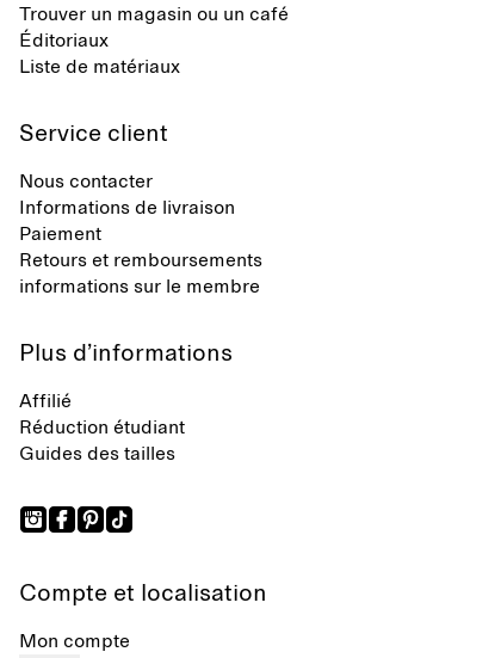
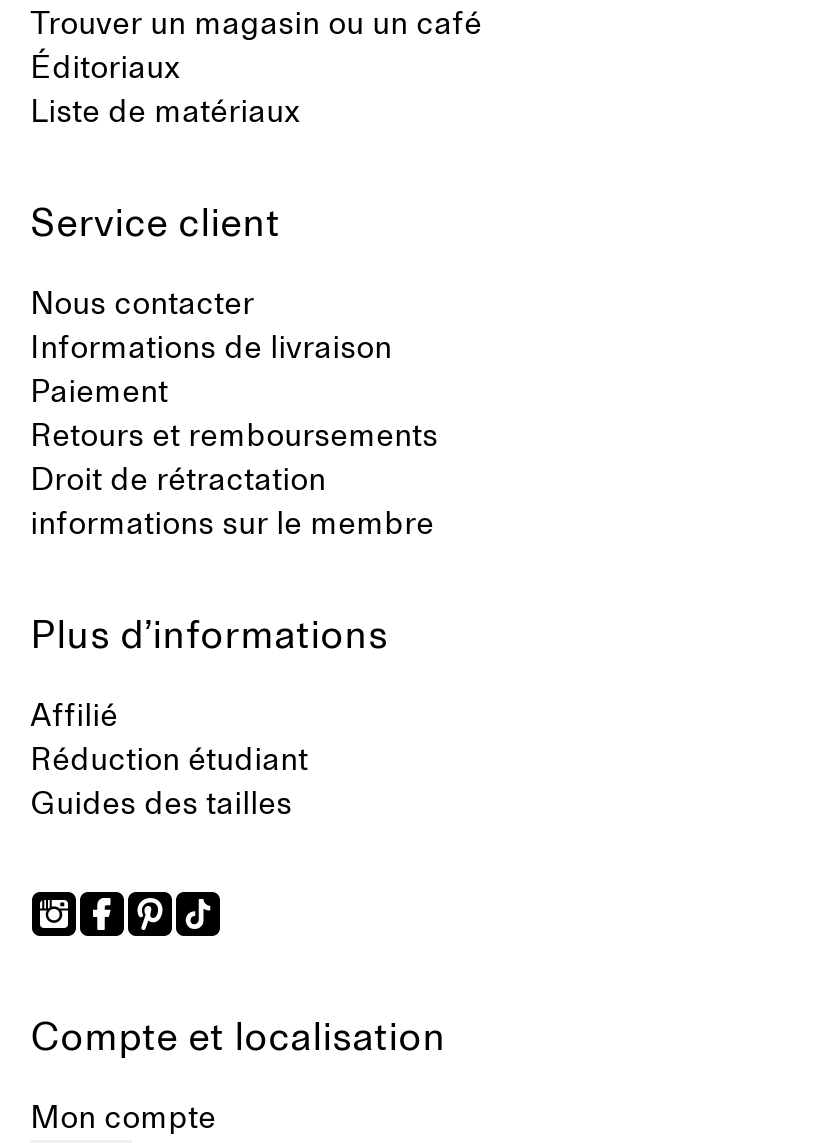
none -> [30,464,326,496] Droit de rétractation

